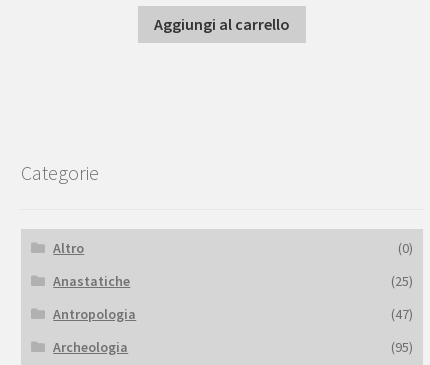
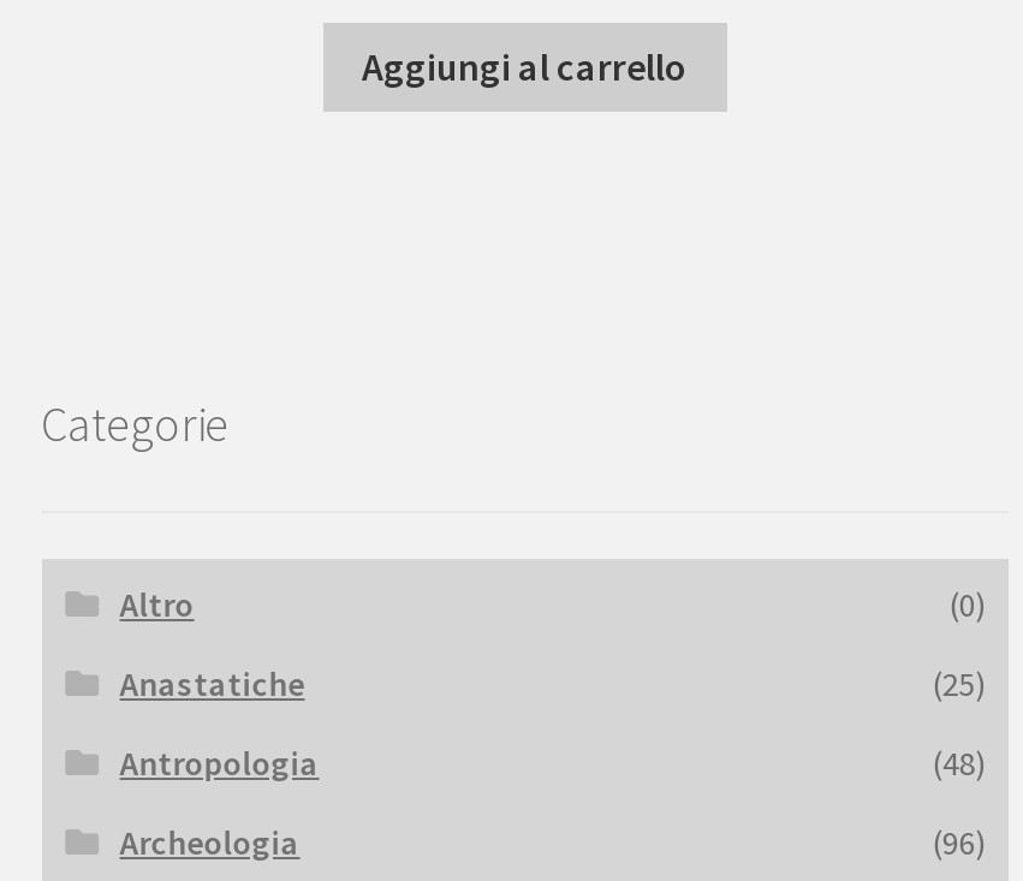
[391,305,413,323] (47) -> [933,743,985,786] (48)
[391,338,413,356] (95) -> [933,822,985,865] (96)

